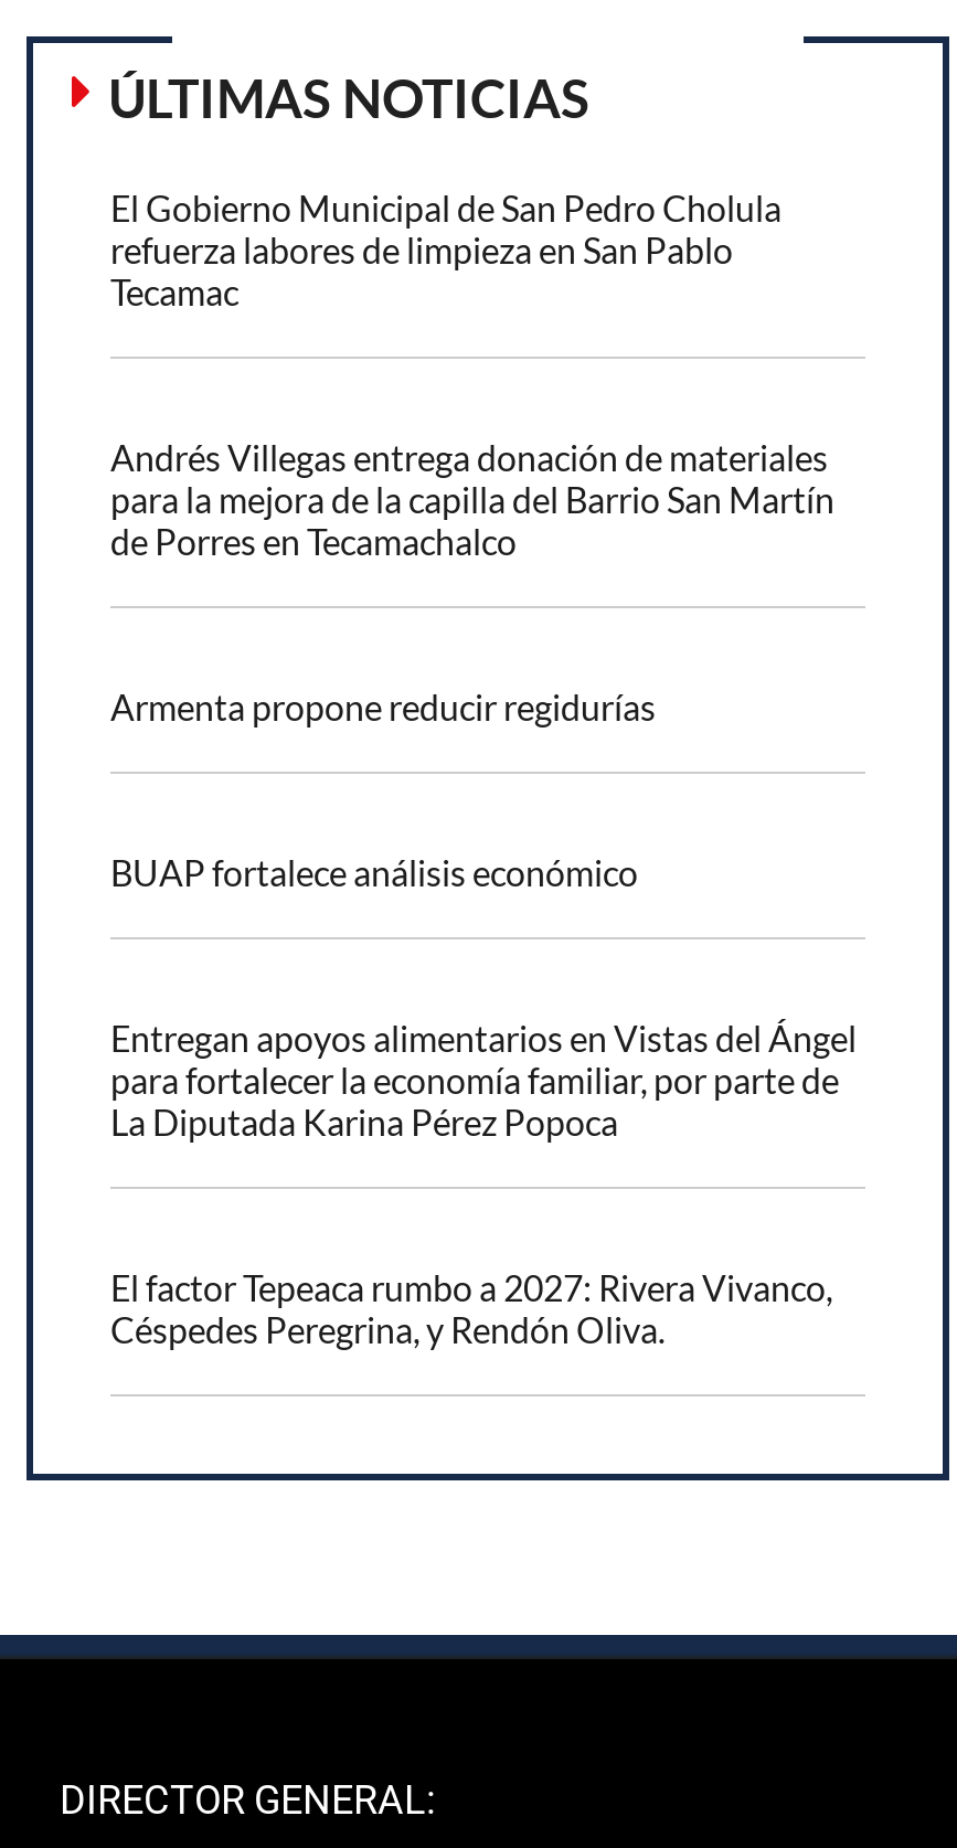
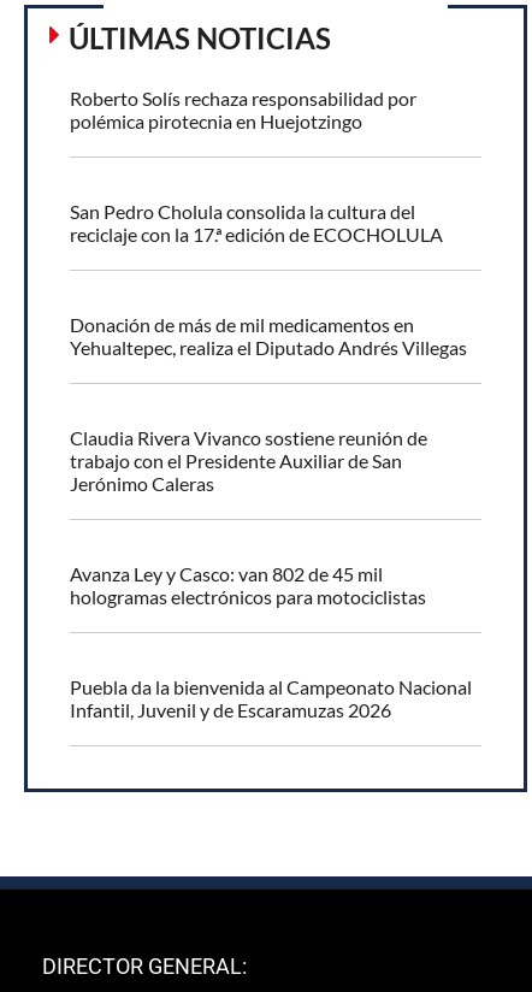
[110,186,781,312] El Gobierno Municipal de San Pedro Cholula | refuerza labores de limpieza en San Pablo | Tecamac -> [70,86,416,132] Roberto Solís rechaza responsabilidad por | polémica pirotecnia en Huejotzingo
[110,435,834,561] Andrés Villegas entrega donación de materiales | para la mejora de la capilla del Barrio San Martín | de Porres en Tecamachalco -> [70,199,443,245] San Pedro Cholula consolida la cultura del | reciclaje con la 17.ª edición de ECOCHOLULA
[110,685,656,727] Armenta propone reducir regidurías -> [70,313,467,358] Donación de más de mil medicamentos en | Yehualtepec, realiza el Diputado Andrés Villegas
[110,850,638,892] BUAP fortalece análisis económico -> [70,426,427,494] Claudia Rivera Vivanco sostiene reunión de | trabajo con el Presidente Auxiliar de San | Jerónimo Caleras
[110,1016,857,1142] Entregan apoyos alimentarios en Vistas del Ángel | para fortalecer la economía familiar, por parte de | La Diputada Karina Pérez Popoca -> [70,562,426,607] Avanza Ley y Casco: van 802 de 45 mil | hologramas electrónicos para motociclistas
[110,1265,832,1349] El factor Tepeaca rumbo a 2027: Rivera Vivanco, | Céspedes Peregrina, y Rendón Oliva. -> [70,675,472,721] Puebla da la bienvenida al Campeonato Nacional | Infantil, Juvenil y de Escaramuzas 2026

